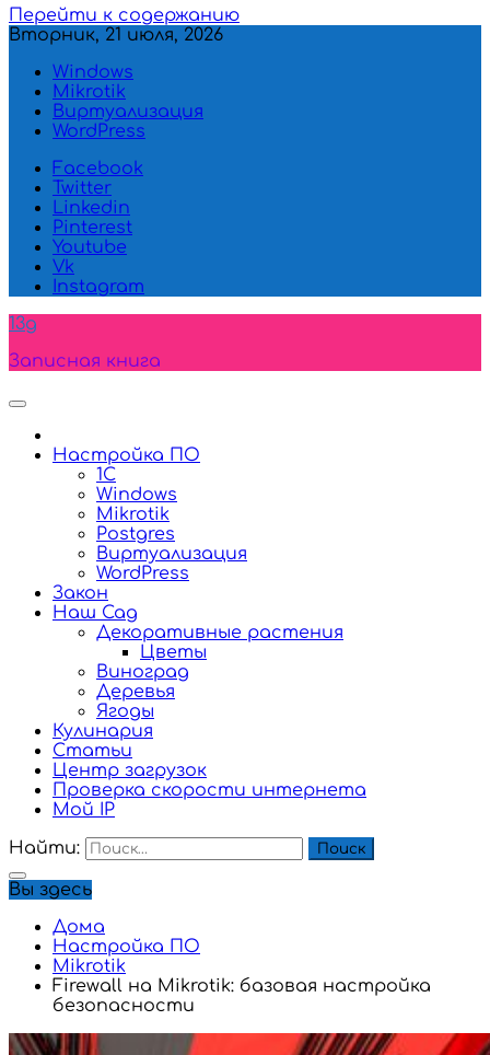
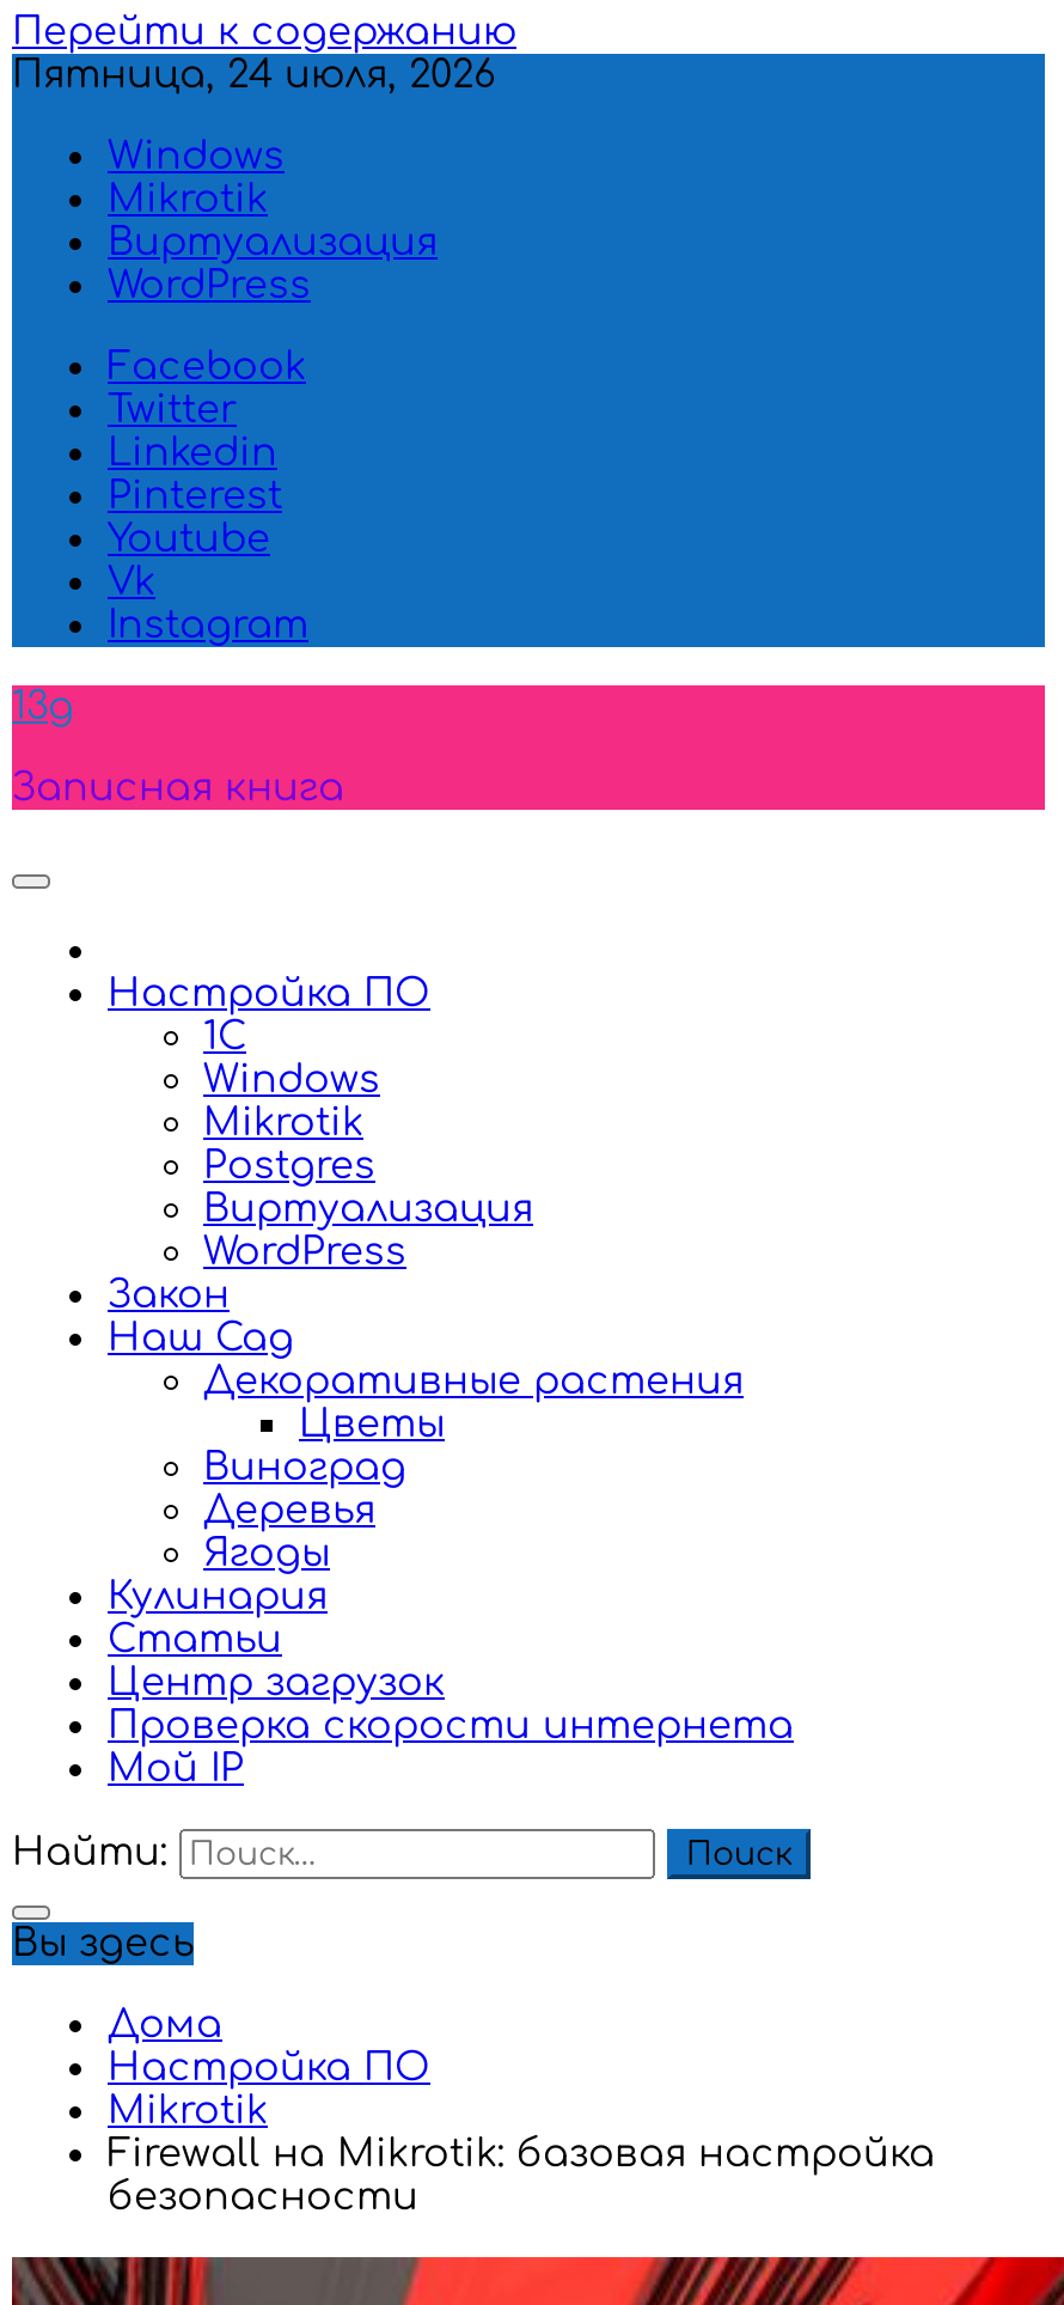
[9,25,223,45] Вторник, 21 июля, 2026 -> [12,54,495,97] Пятница, 24 июля, 2026

